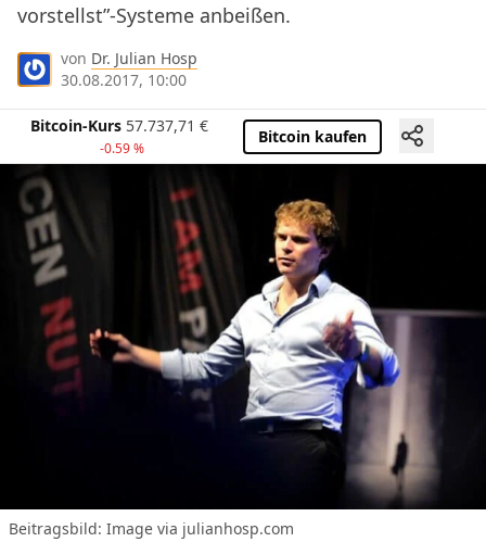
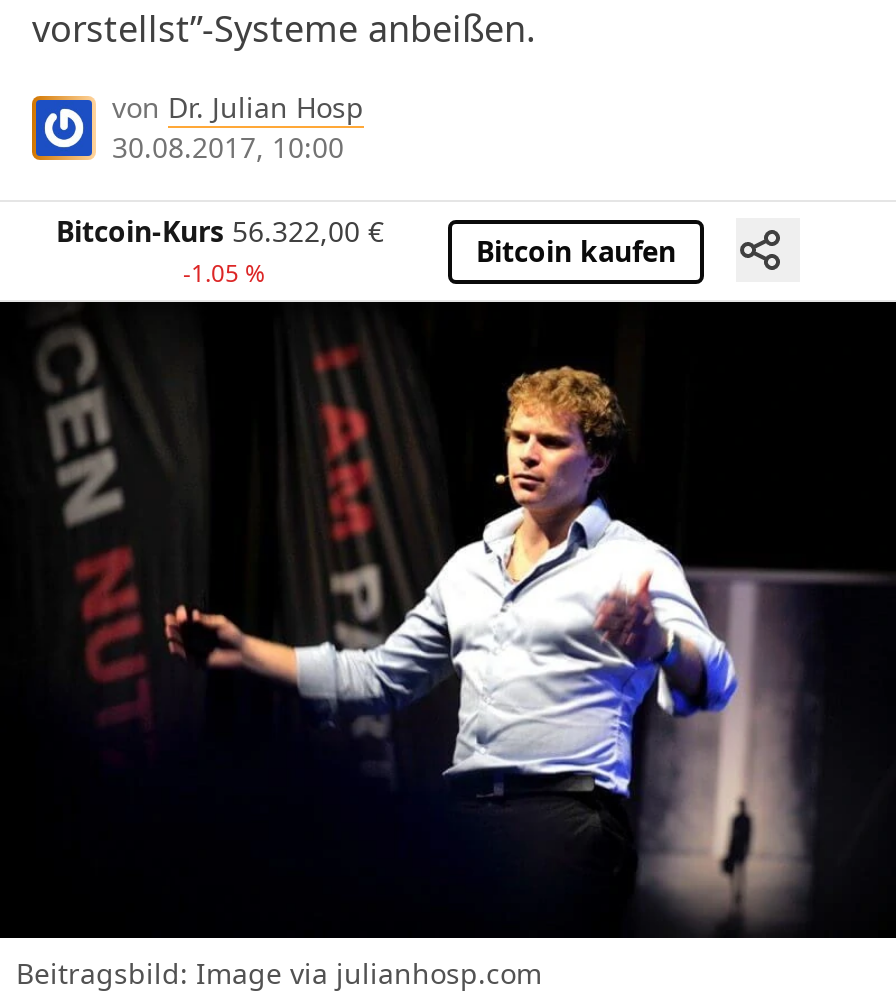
[30,115,208,136] Bitcoin-Kurs 57.737,71 € -> [56,212,384,250] Bitcoin-Kurs 56.322,00 €
[99,139,144,158] -0.59 % -> [183,256,265,290] -1.05 %

